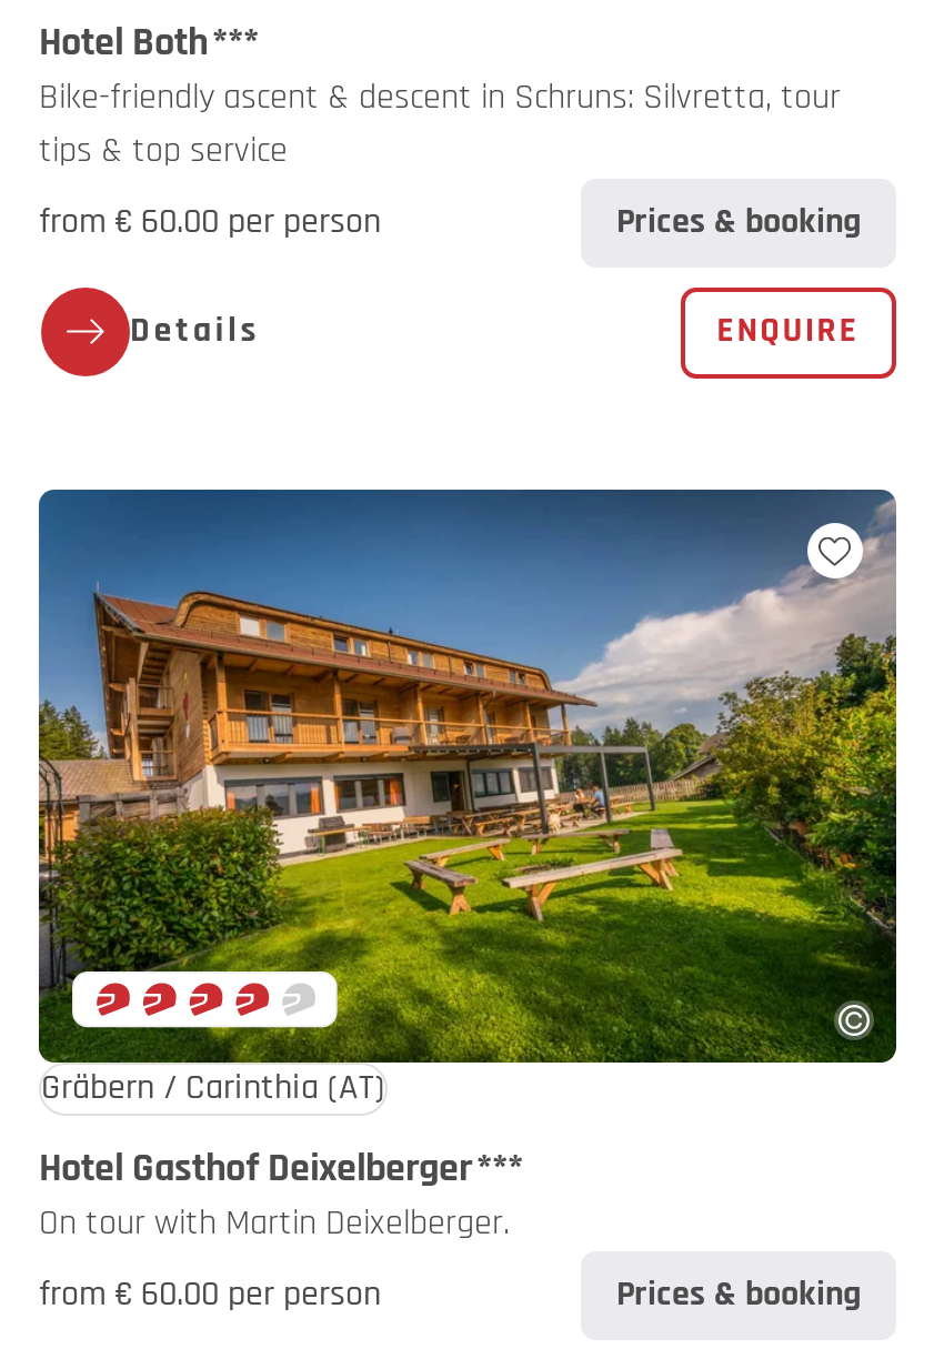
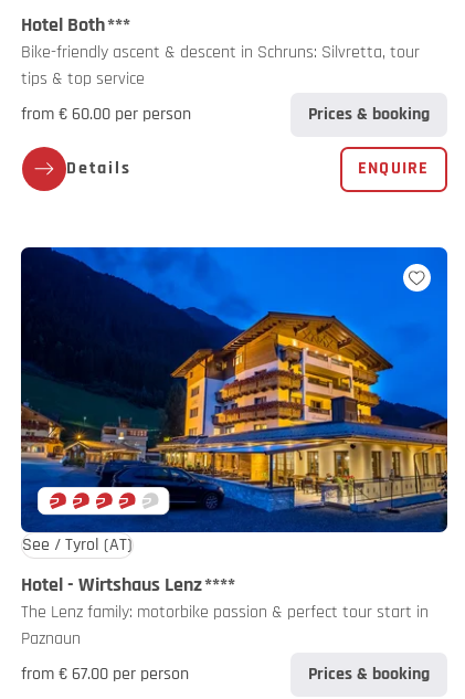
[37,487,898,1111] [image] | Gräbern / Carinthia(AT) -> [20,246,448,556] [image] | See / Tyrol(AT)
[39,1142,523,1247] Hotel Gasthof Deixelberger *** | On tour with Martin Deixelberger. -> [21,572,429,650] Hotel - Wirtshaus Lenz **** | The Lenz family: motorbike passion & perfect tour start in | Paznaun
[39,1271,381,1318] from € 60.00 per person -> [21,662,189,685] from € 67.00 per person

